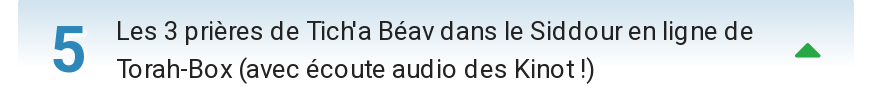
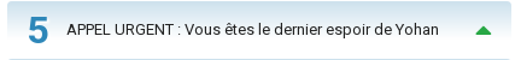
[116,15,754,83] Les 3 prières de Tich'a Béav dans le Siddour en ligne de | Torah-Box (avec écoute audio des Kinot !) -> [66,21,439,39] APPEL URGENT : Vous êtes le dernier espoir de Yohan

